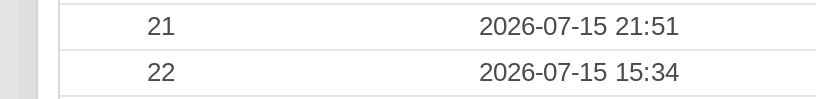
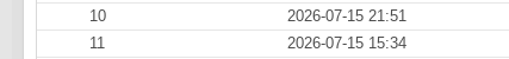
[147,11,175,41] 21 -> [89,7,105,25] 10
[147,57,175,87] 22 -> [89,34,105,52] 11

